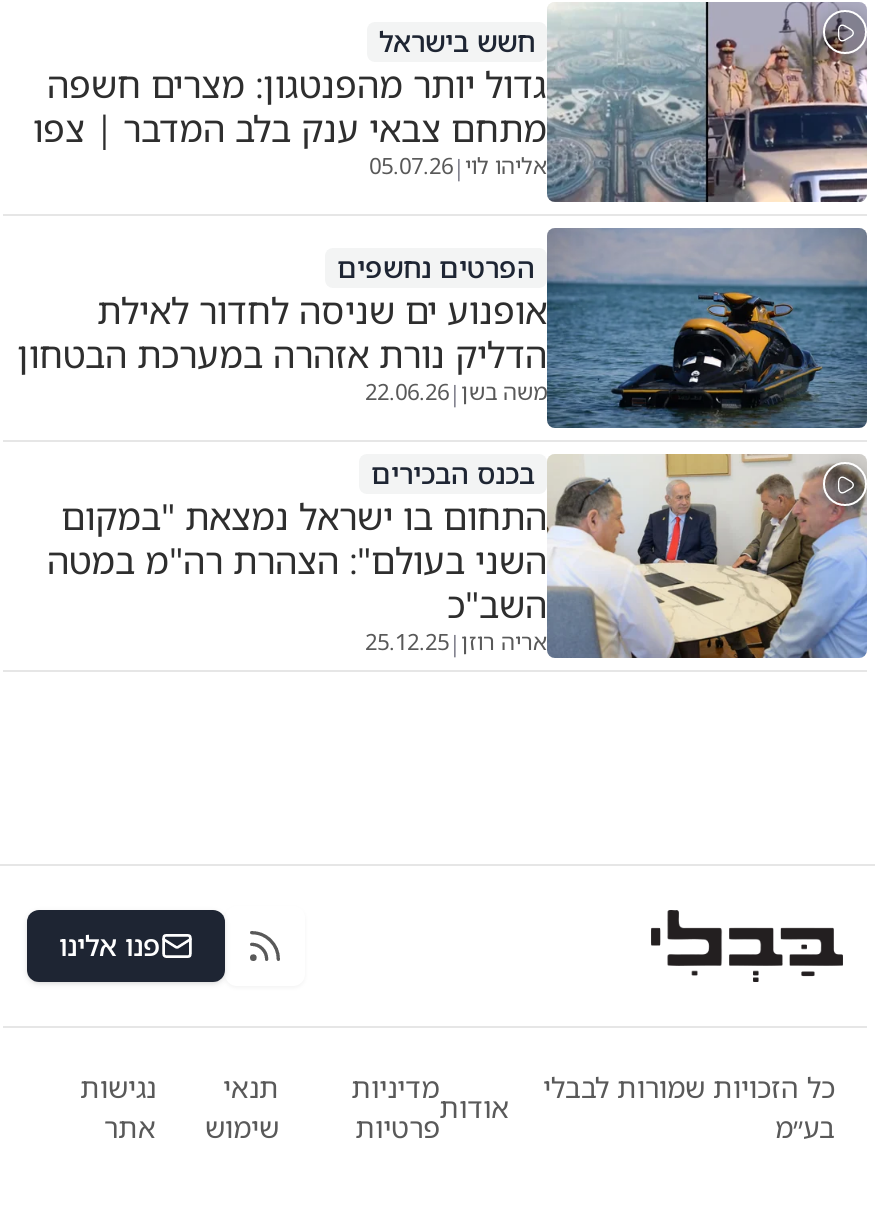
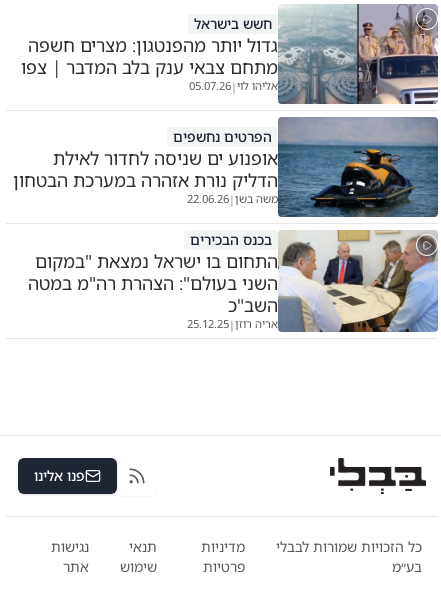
[439,1088,509,1126] אודות -> none

